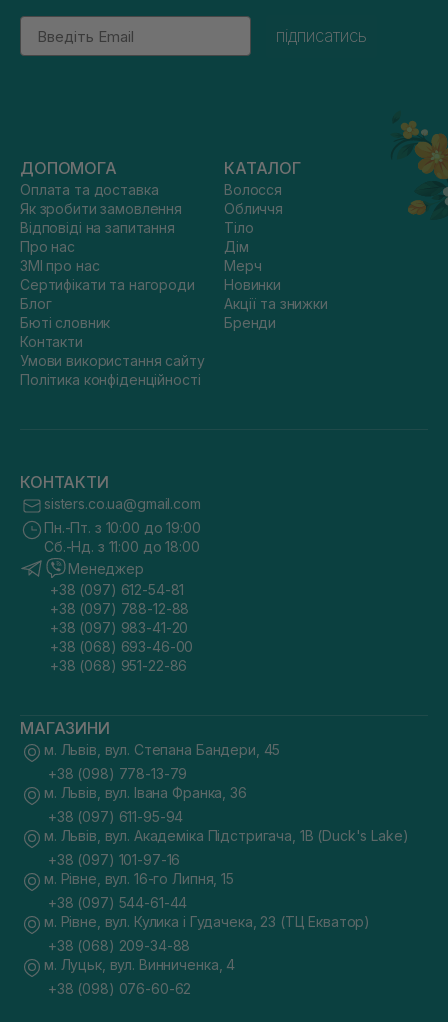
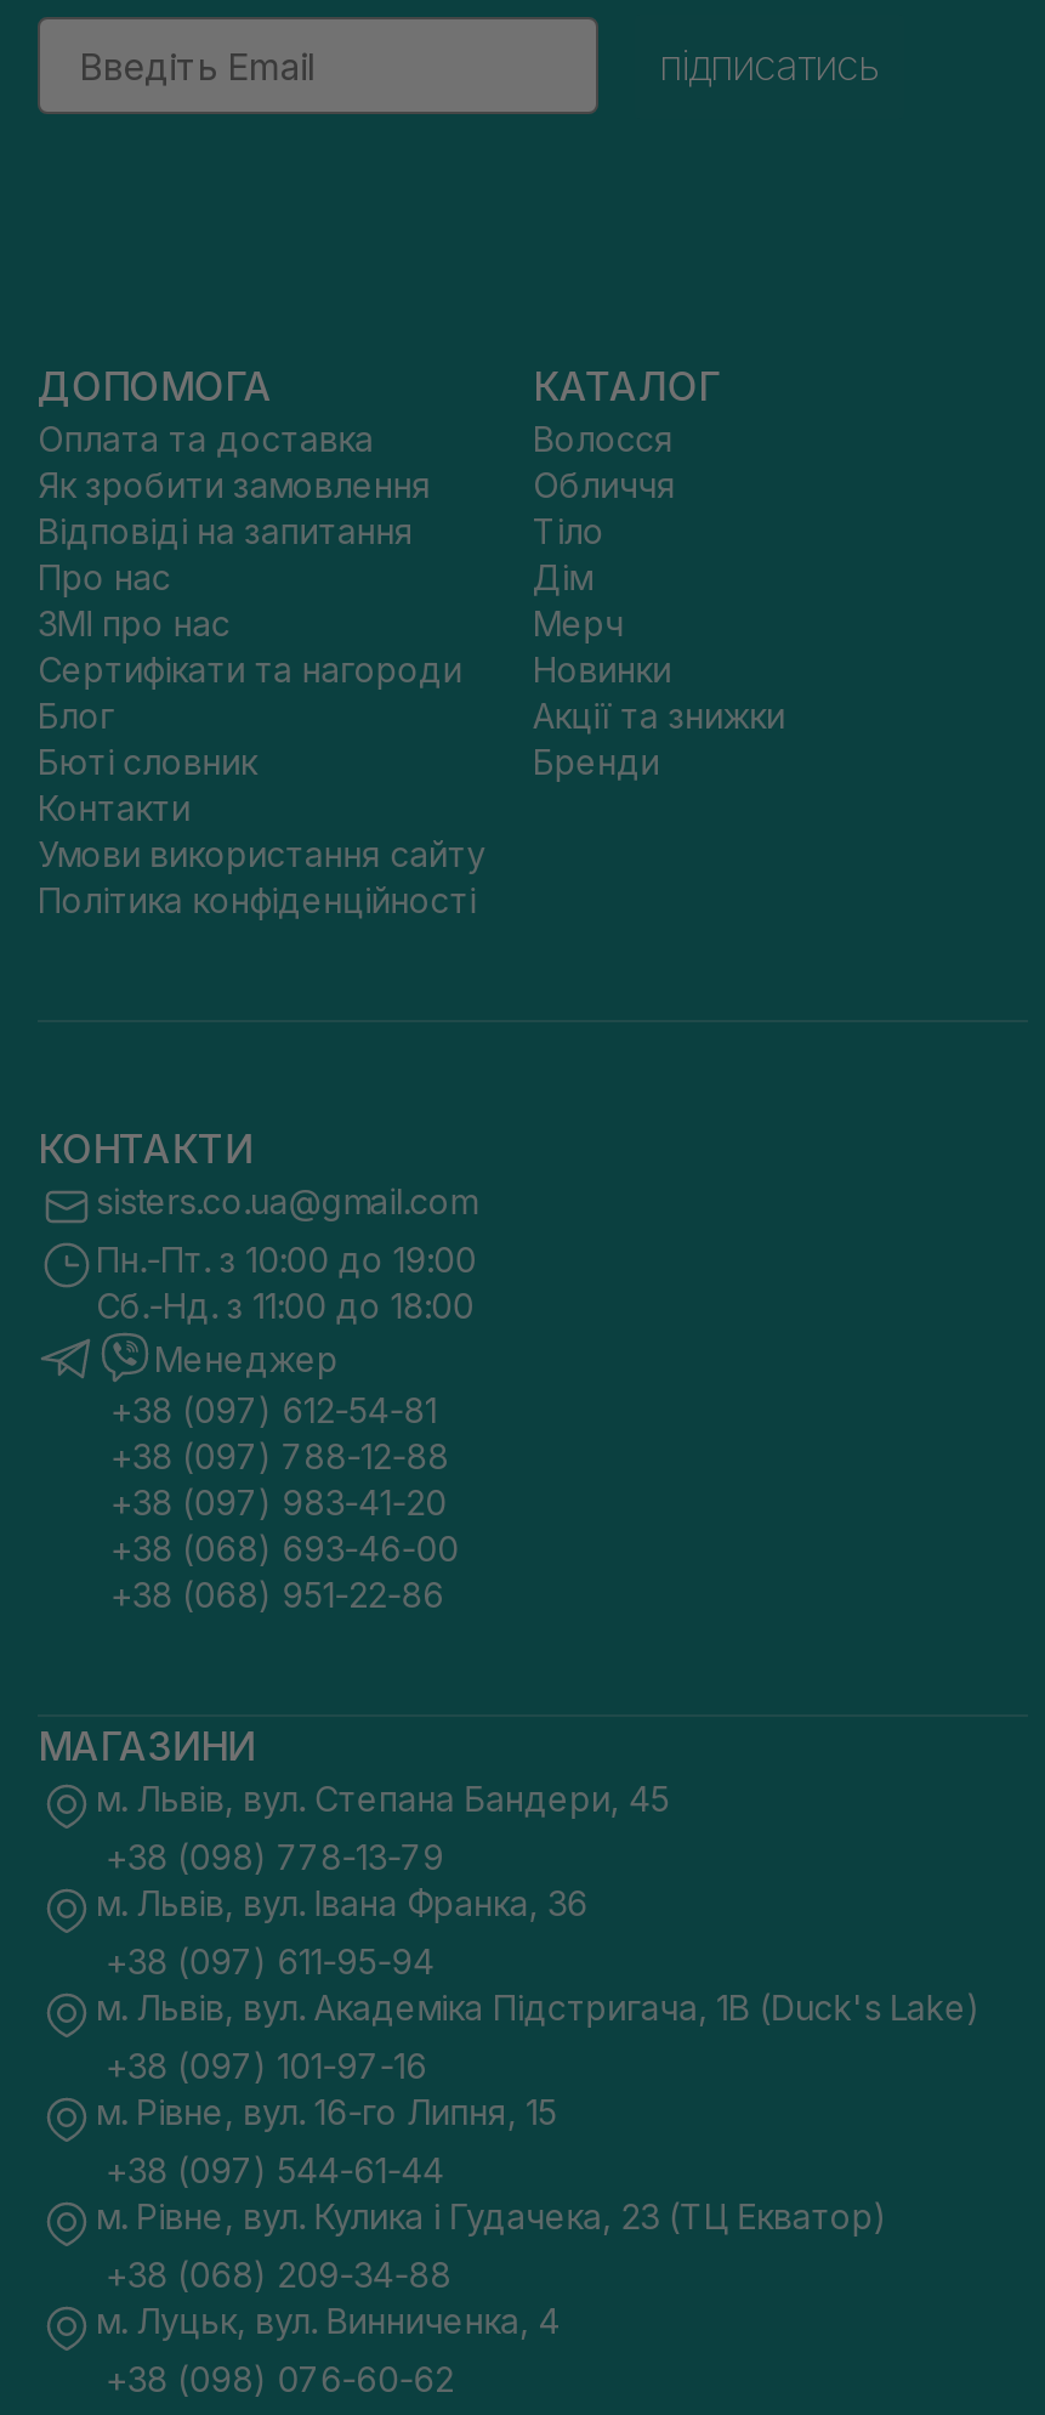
[393,117,445,219] [image] -> none

